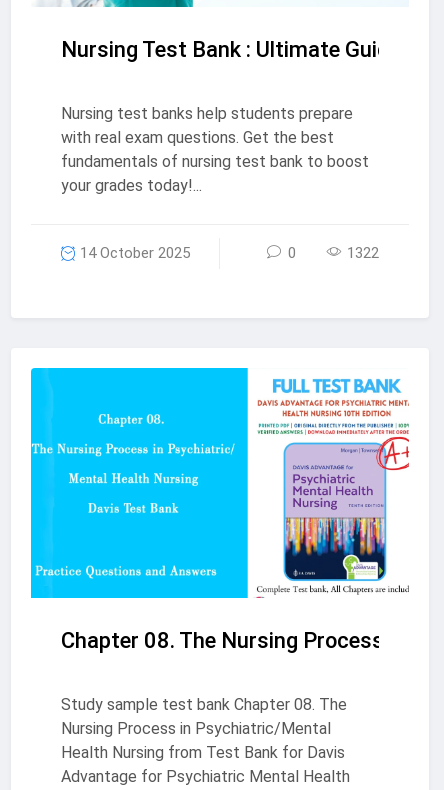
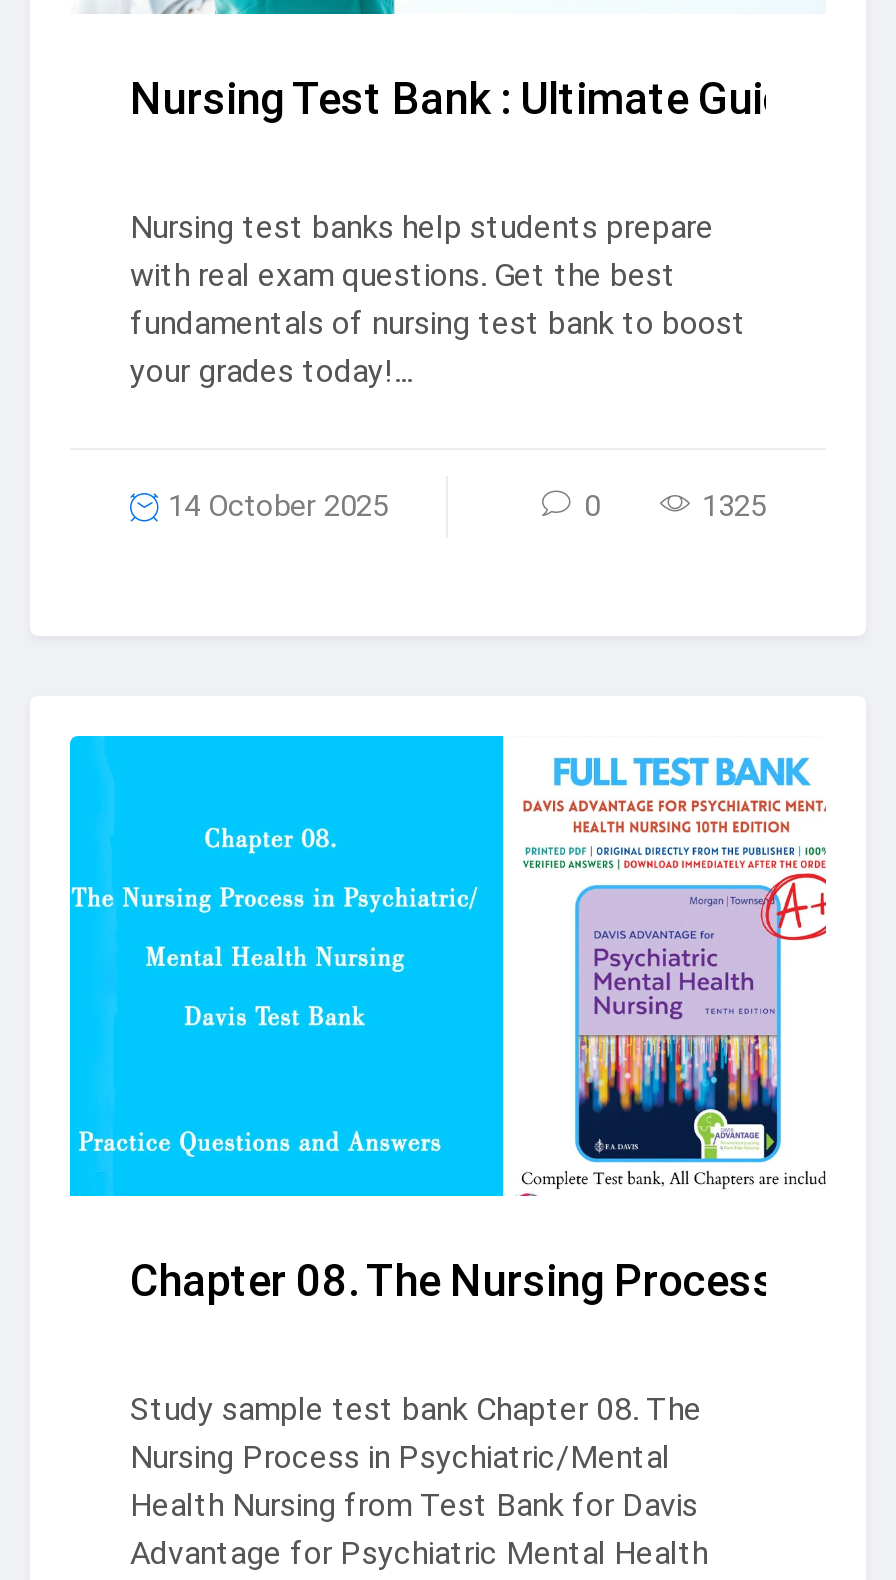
[347,244,379,262] 1322 -> [702,488,766,524] 1325

